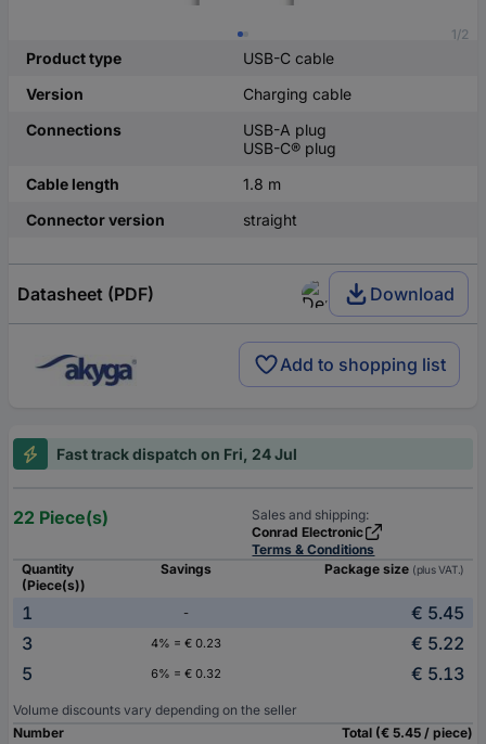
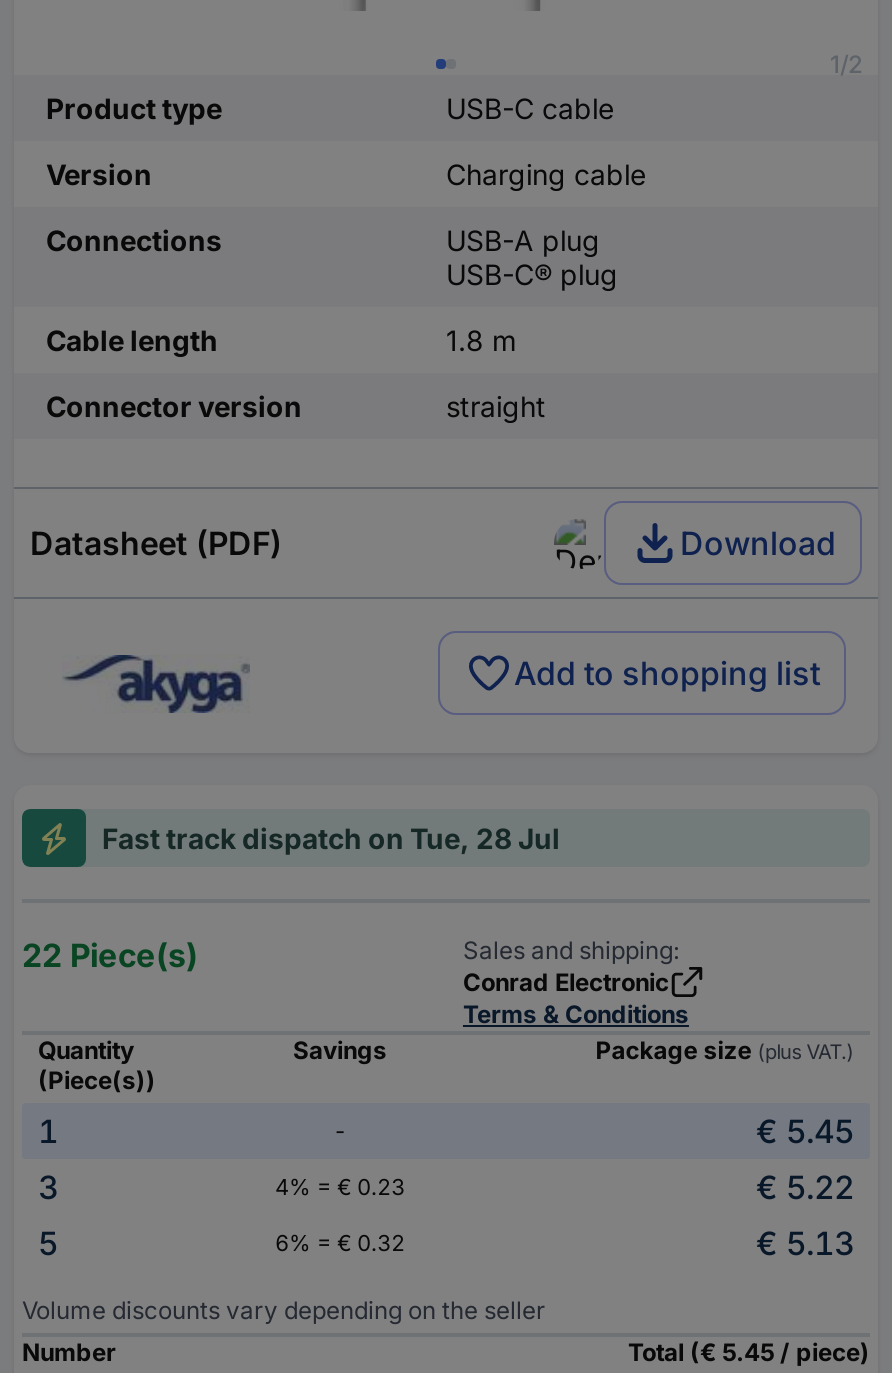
[56,445,297,464] Fast track dispatch on Fri, 24 Jul -> [102,822,560,856] Fast track dispatch on Tue, 28 Jul

